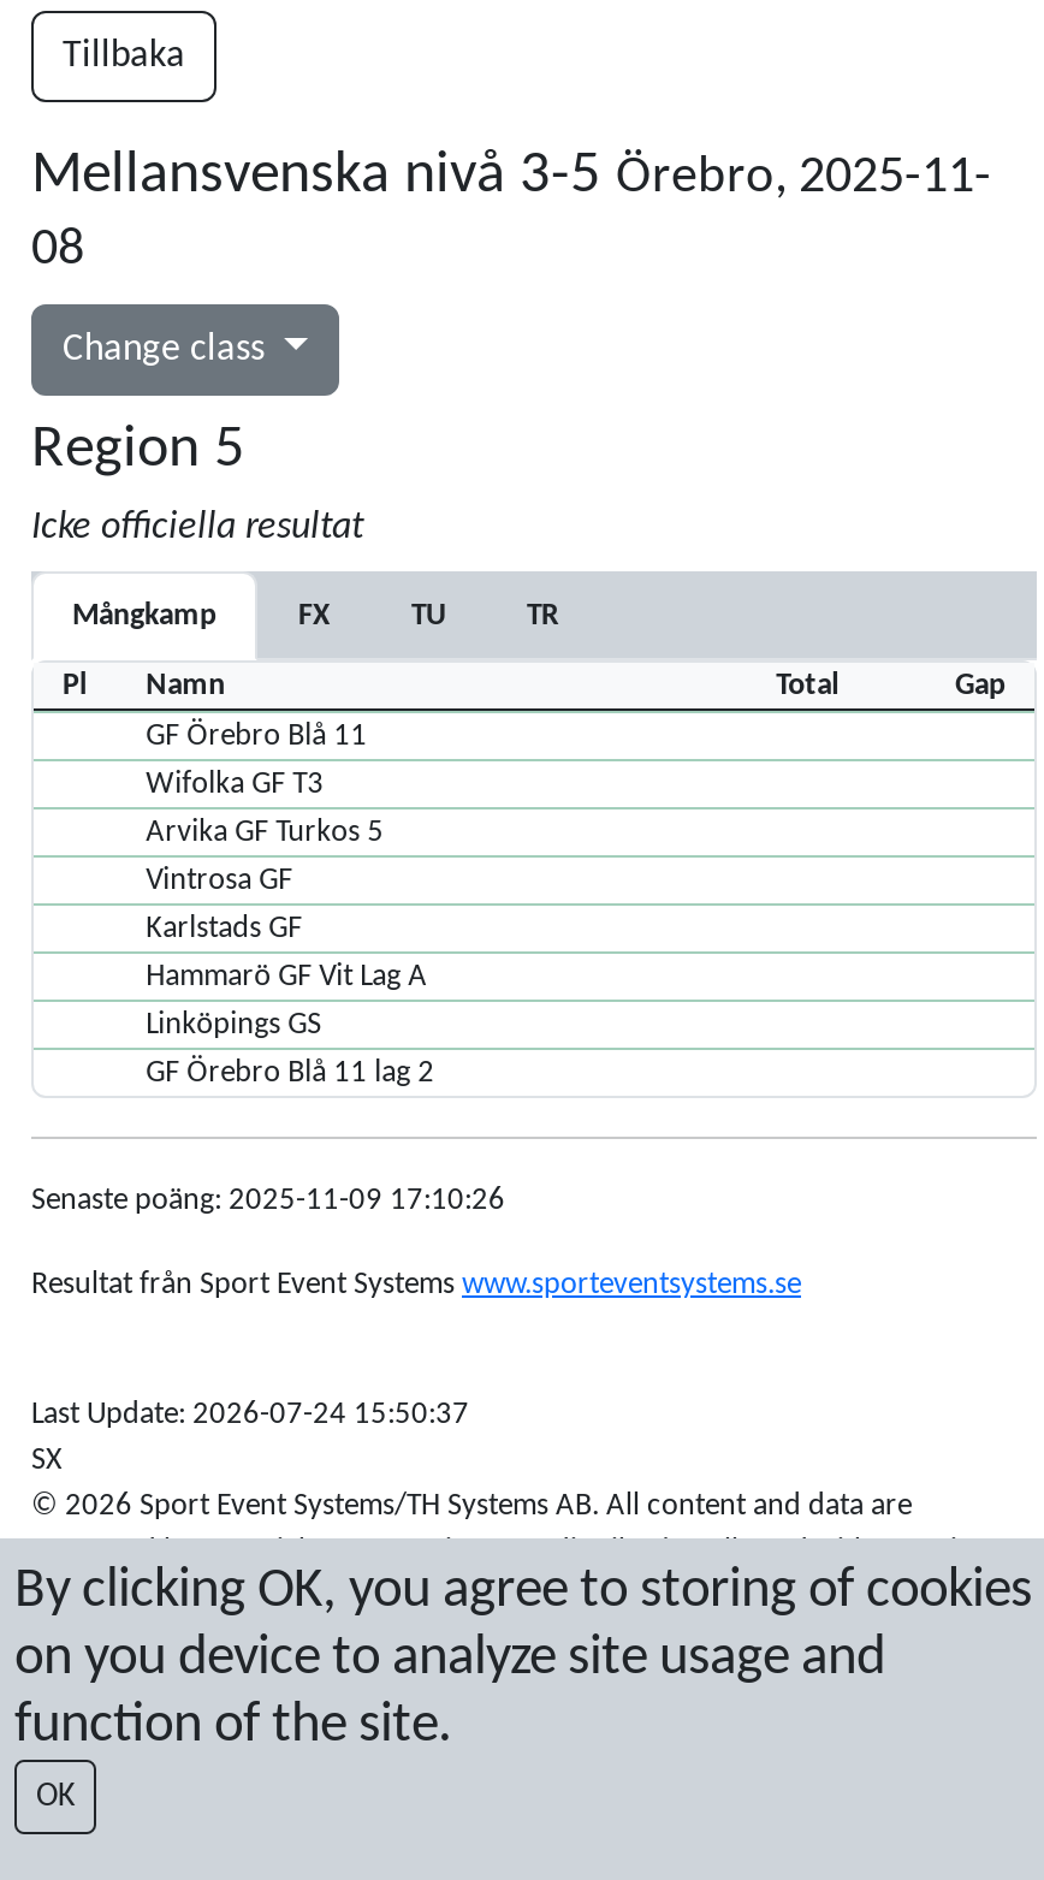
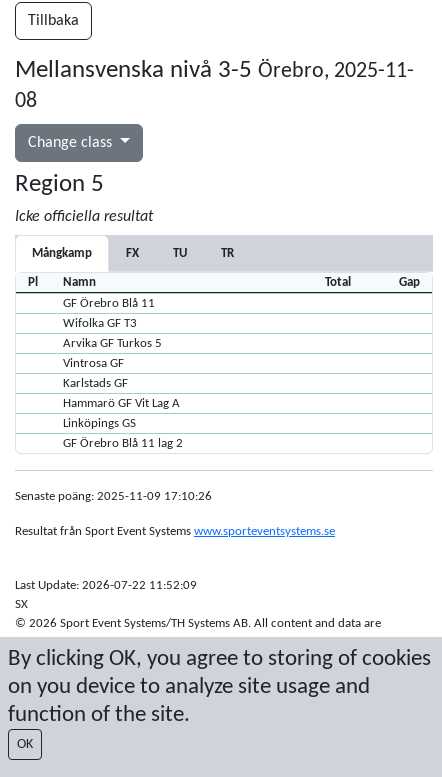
[31,1399,469,1430] Last Update: 2026-07-24 15:50:37 -> [15,579,197,592] Last Update: 2026-07-22 11:52:09

